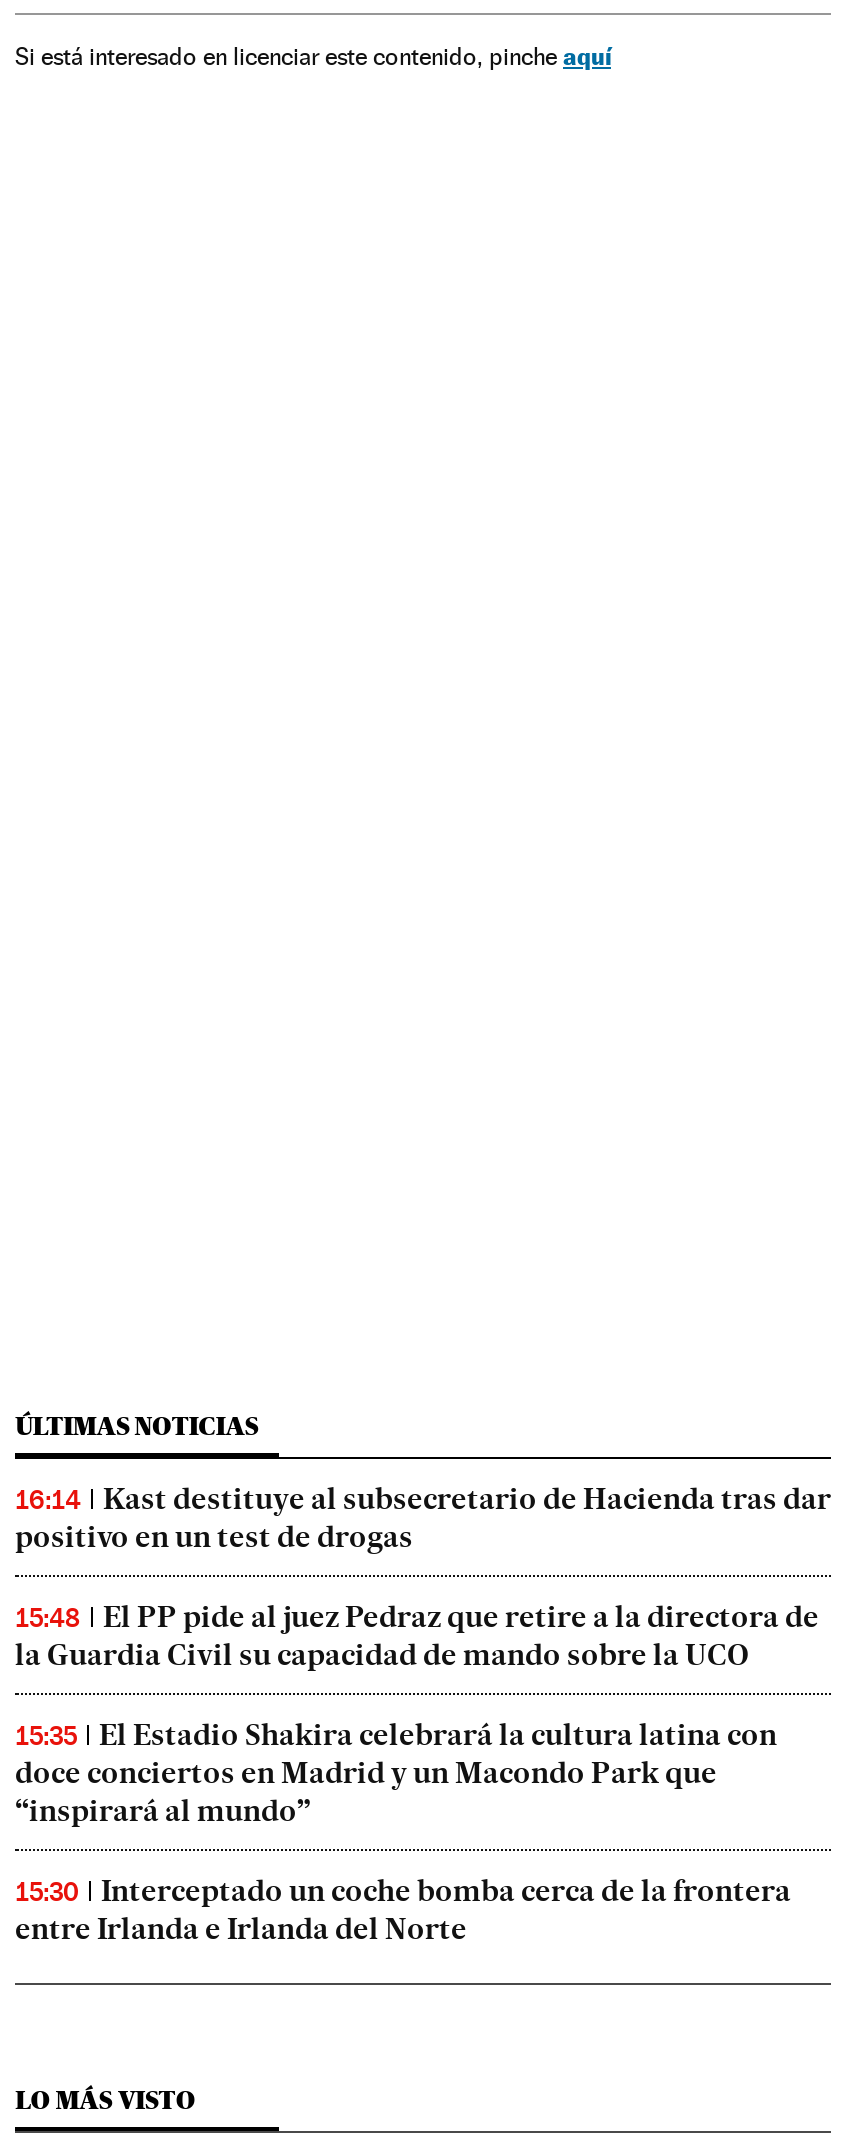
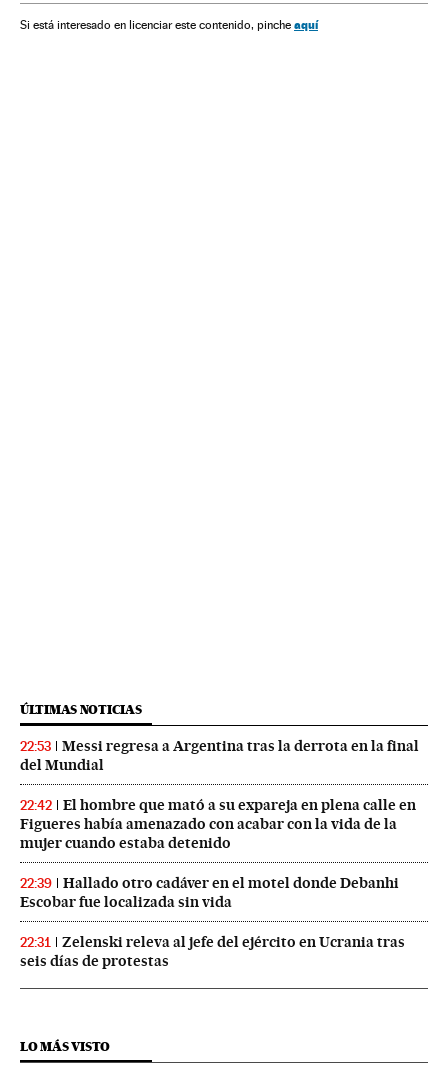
[15,1481,831,1555] 16:14 | Kast destituye al subsecretario de Hacienda tras dar | positivo en un test de drogas -> [20,737,419,774] 22:53 | Messi regresa a Argentina tras la derrota en la final | del Mundial
[15,1599,819,1673] 15:48 | El PP pide al juez Pedraz que retire a la directora de | la Guardia Civil su capacidad de mando sobre la UCO -> [20,796,416,852] 22:42 | El hombre que mató a su expareja en plena calle en | Figueres había amenazado con acabar con la vida de la | mujer cuando estaba detenido
[15,1717,777,1829] 15:35 | El Estadio Shakira celebrará la cultura latina con | doce conciertos en Madrid y un Macondo Park que | “inspirará al mundo” -> [20,874,399,911] 22:39 | Hallado otro cadáver en el motel donde Debanhi | Escobar fue localizada sin vida
[15,1873,791,1947] 15:30 | Interceptado un coche bomba cerca de la frontera | entre Irlanda e Irlanda del Norte -> [20,933,405,970] 22:31 | Zelenski releva al jefe del ejército en Ucrania tras | seis días de protestas

